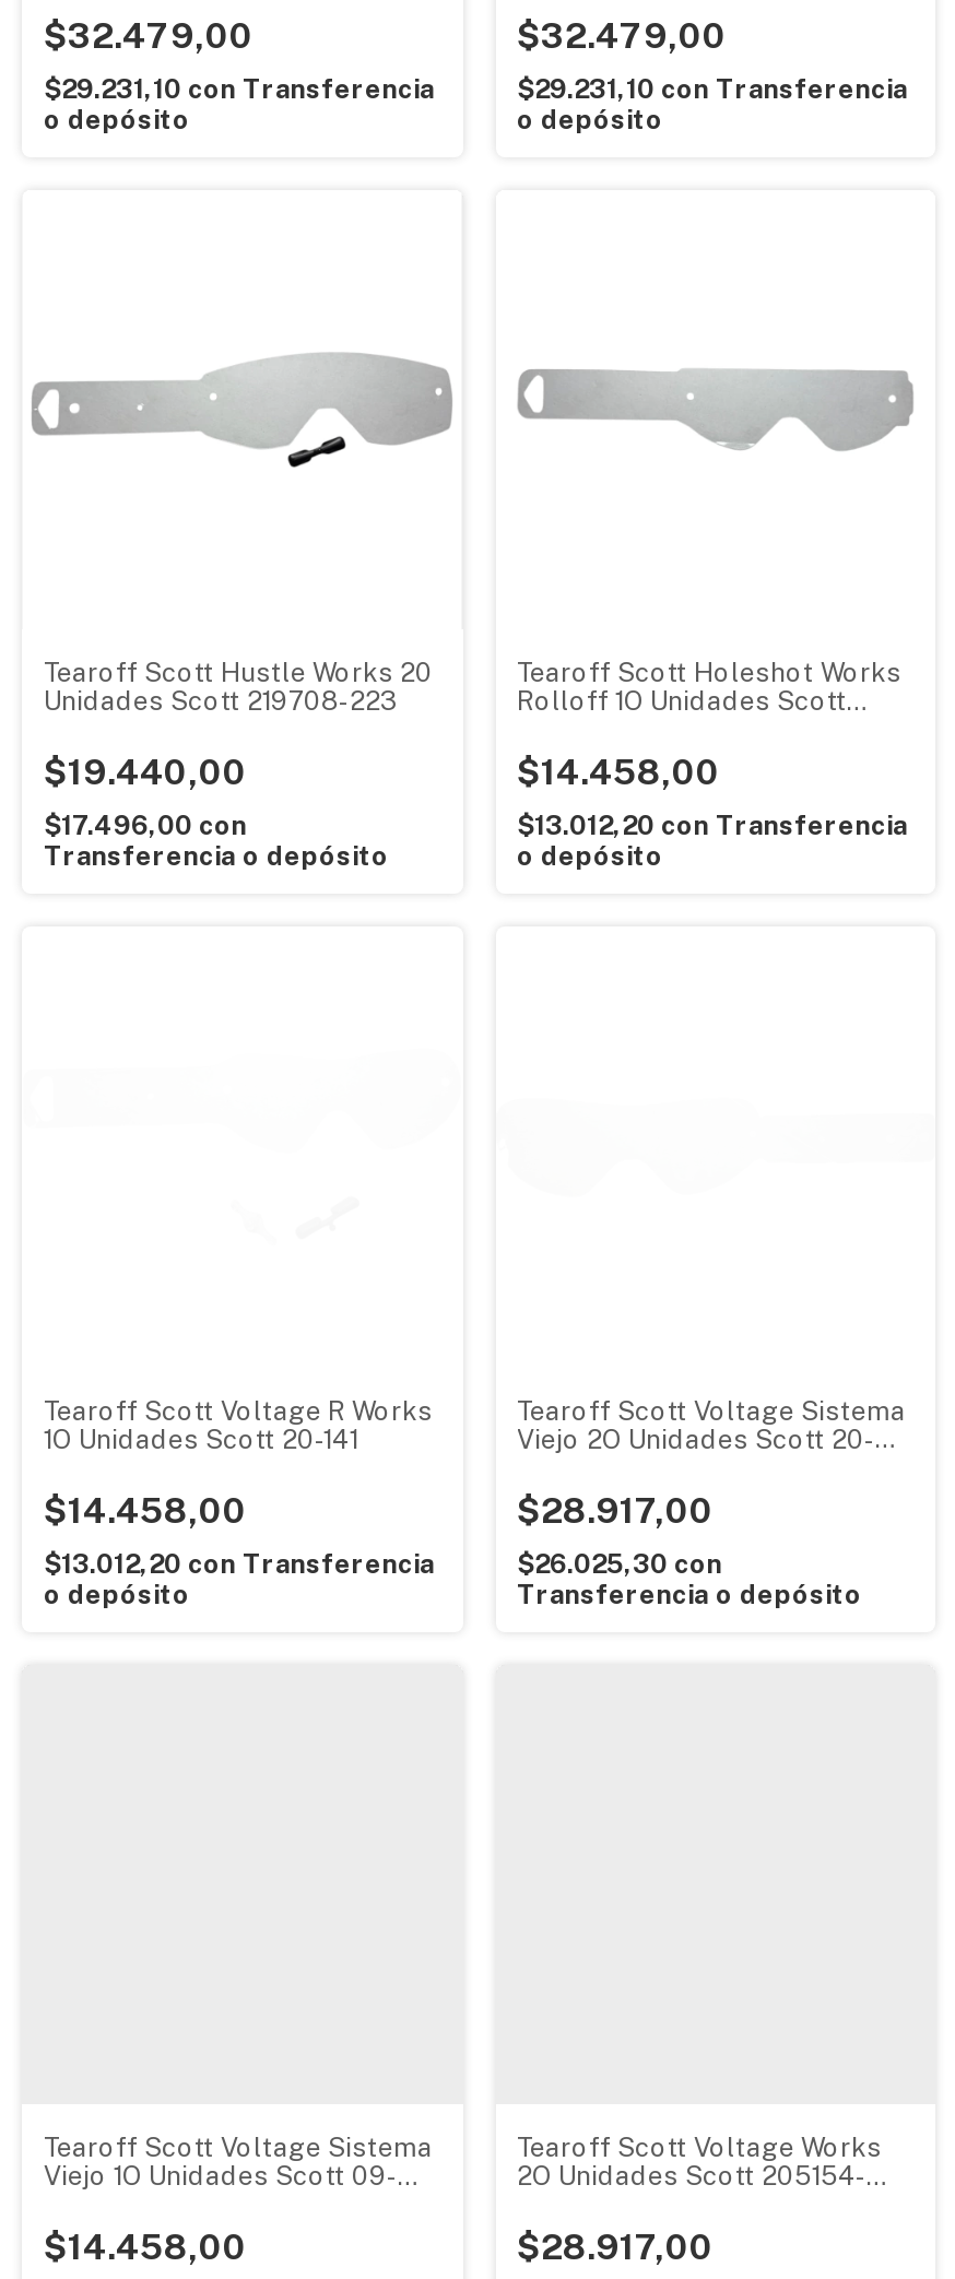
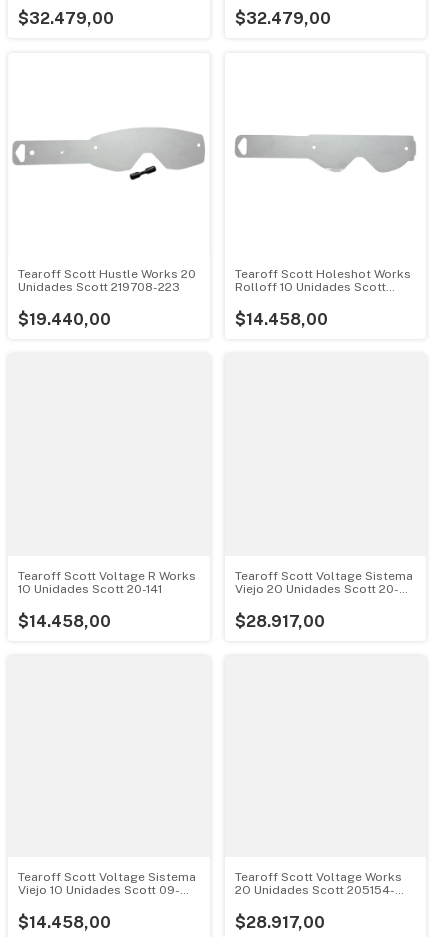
[44,73,435,134] $29.231,10 con Transferencia | o depósito -> none
[517,73,908,134] $29.231,10 con Transferencia | o depósito -> none
[44,811,389,872] $17.496,00 con | Transferencia o depósito -> none
[517,811,908,872] $13.012,20 con Transferencia | o depósito -> none
[44,1548,435,1609] $13.012,20 con Transferencia | o depósito -> none
[517,1548,862,1609] $26.025,30 con | Transferencia o depósito -> none

